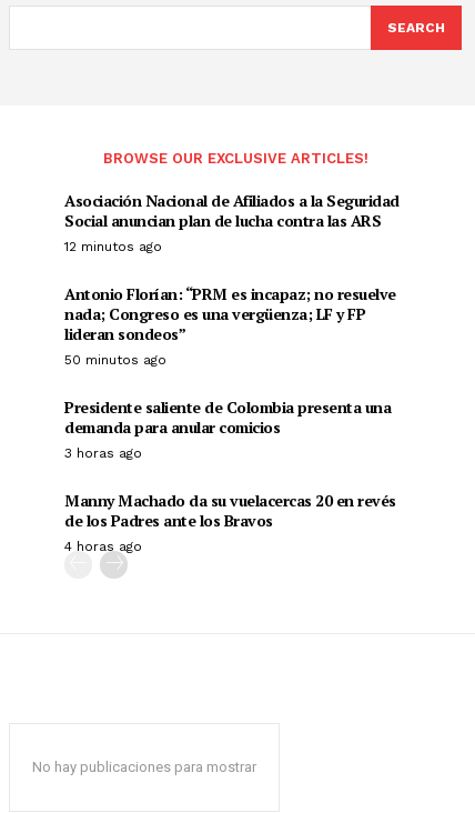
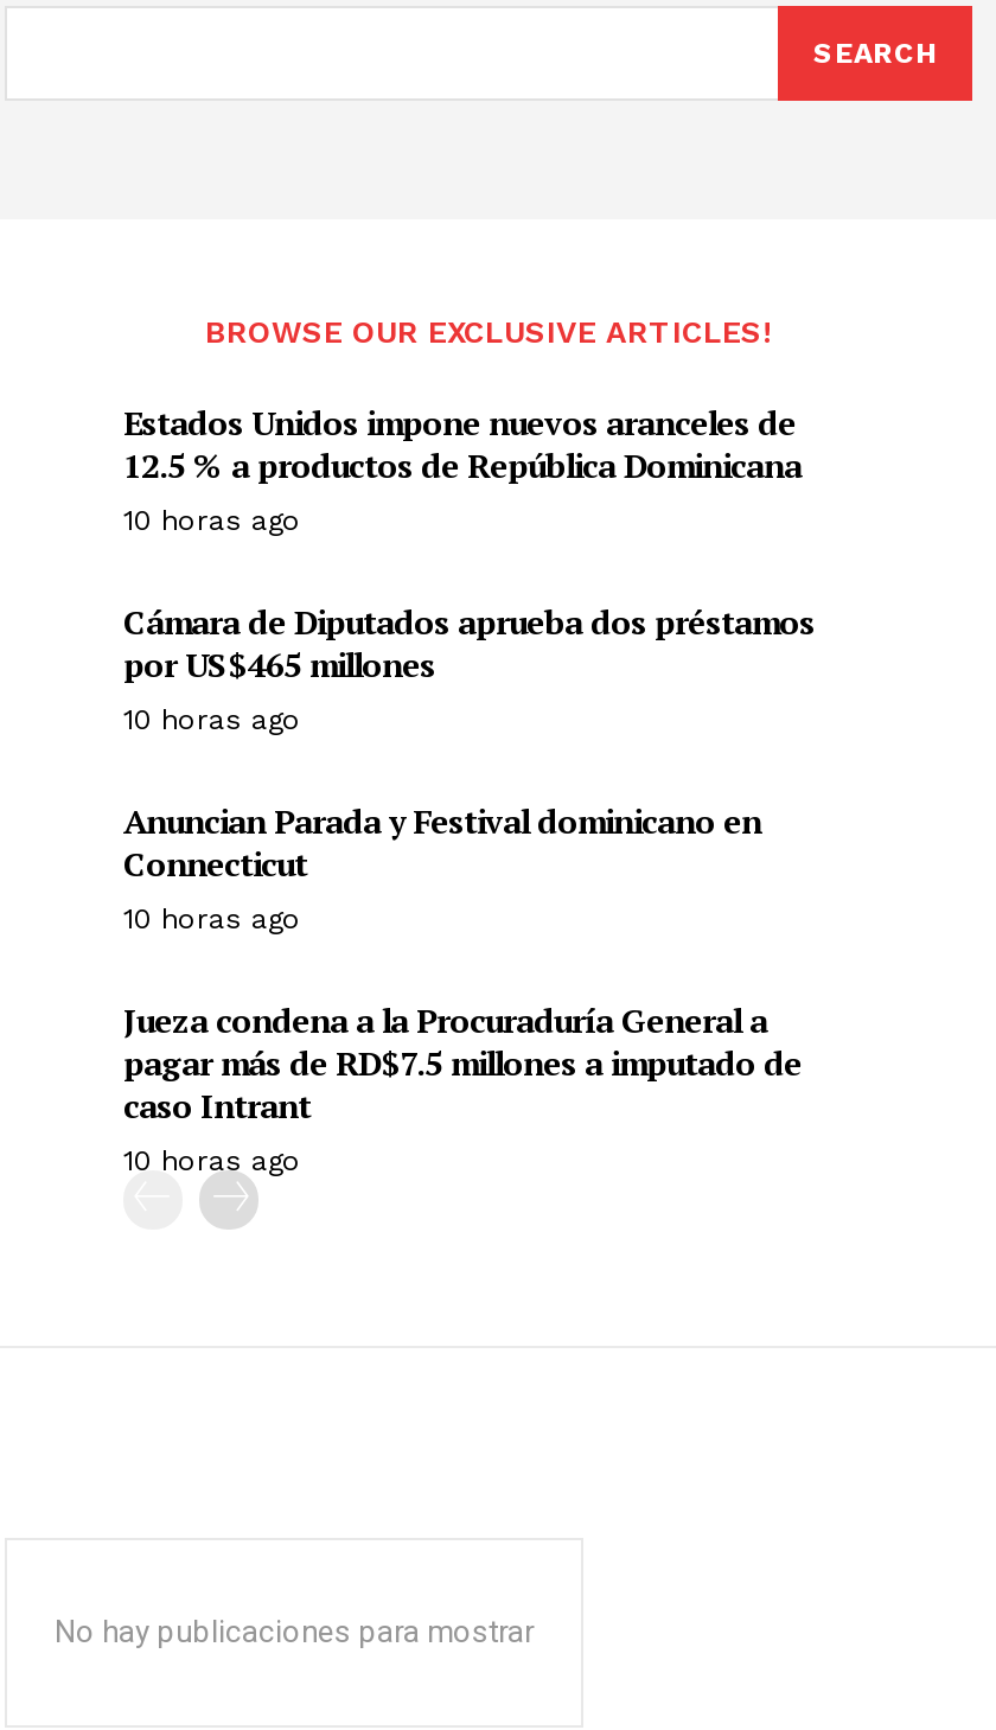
[64,190,399,254] Asociación Nacional de Afiliados a la Seguridad | Social anuncian plan de lucha contra las ARS | 12 minutos ago -> [123,400,802,537] Estados Unidos impone nuevos aranceles de | 12.5 % a productos de República Dominicana | 10 horas ago
[64,283,396,368] Antonio Florían: “PRM es incapaz; no resuelve | nada; Congreso es una vergüenza; LF y FP | lideran sondeos” | 50 minutos ago -> [123,599,815,736] Cámara de Diputados aprueba dos préstamos | por US$465 millones | 10 horas ago
[64,397,391,461] Presidente saliente de Colombia presenta una | demanda para anular comicios | 3 horas ago -> [123,798,761,936] Anuncian Parada y Festival dominicano en | Connecticut | 10 horas ago
[64,490,396,554] Manny Machado da su vuelacercas 20 en revés | de los Padres ante los Bravos | 4 horas ago -> [123,997,802,1177] Jueza condena a la Procuraduría General a | pagar más de RD$7.5 millones a imputado de | caso Intrant | 10 horas ago

